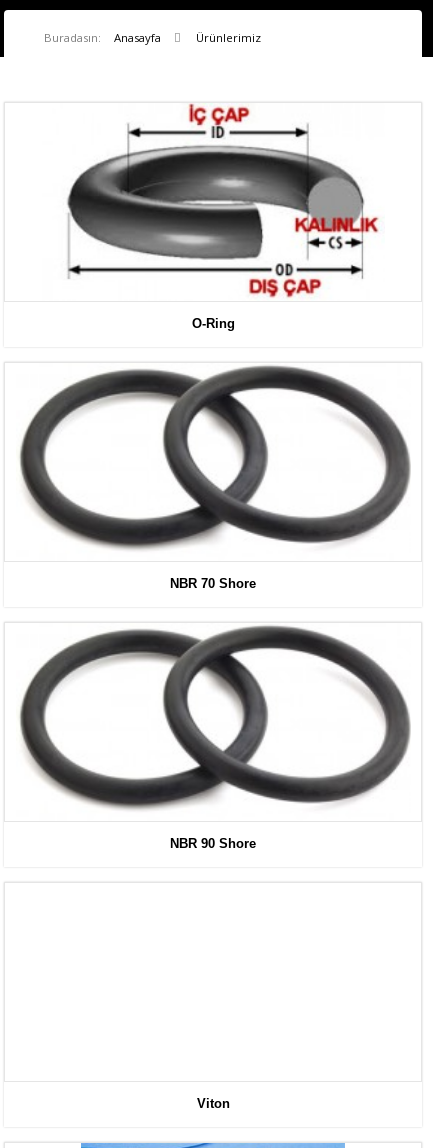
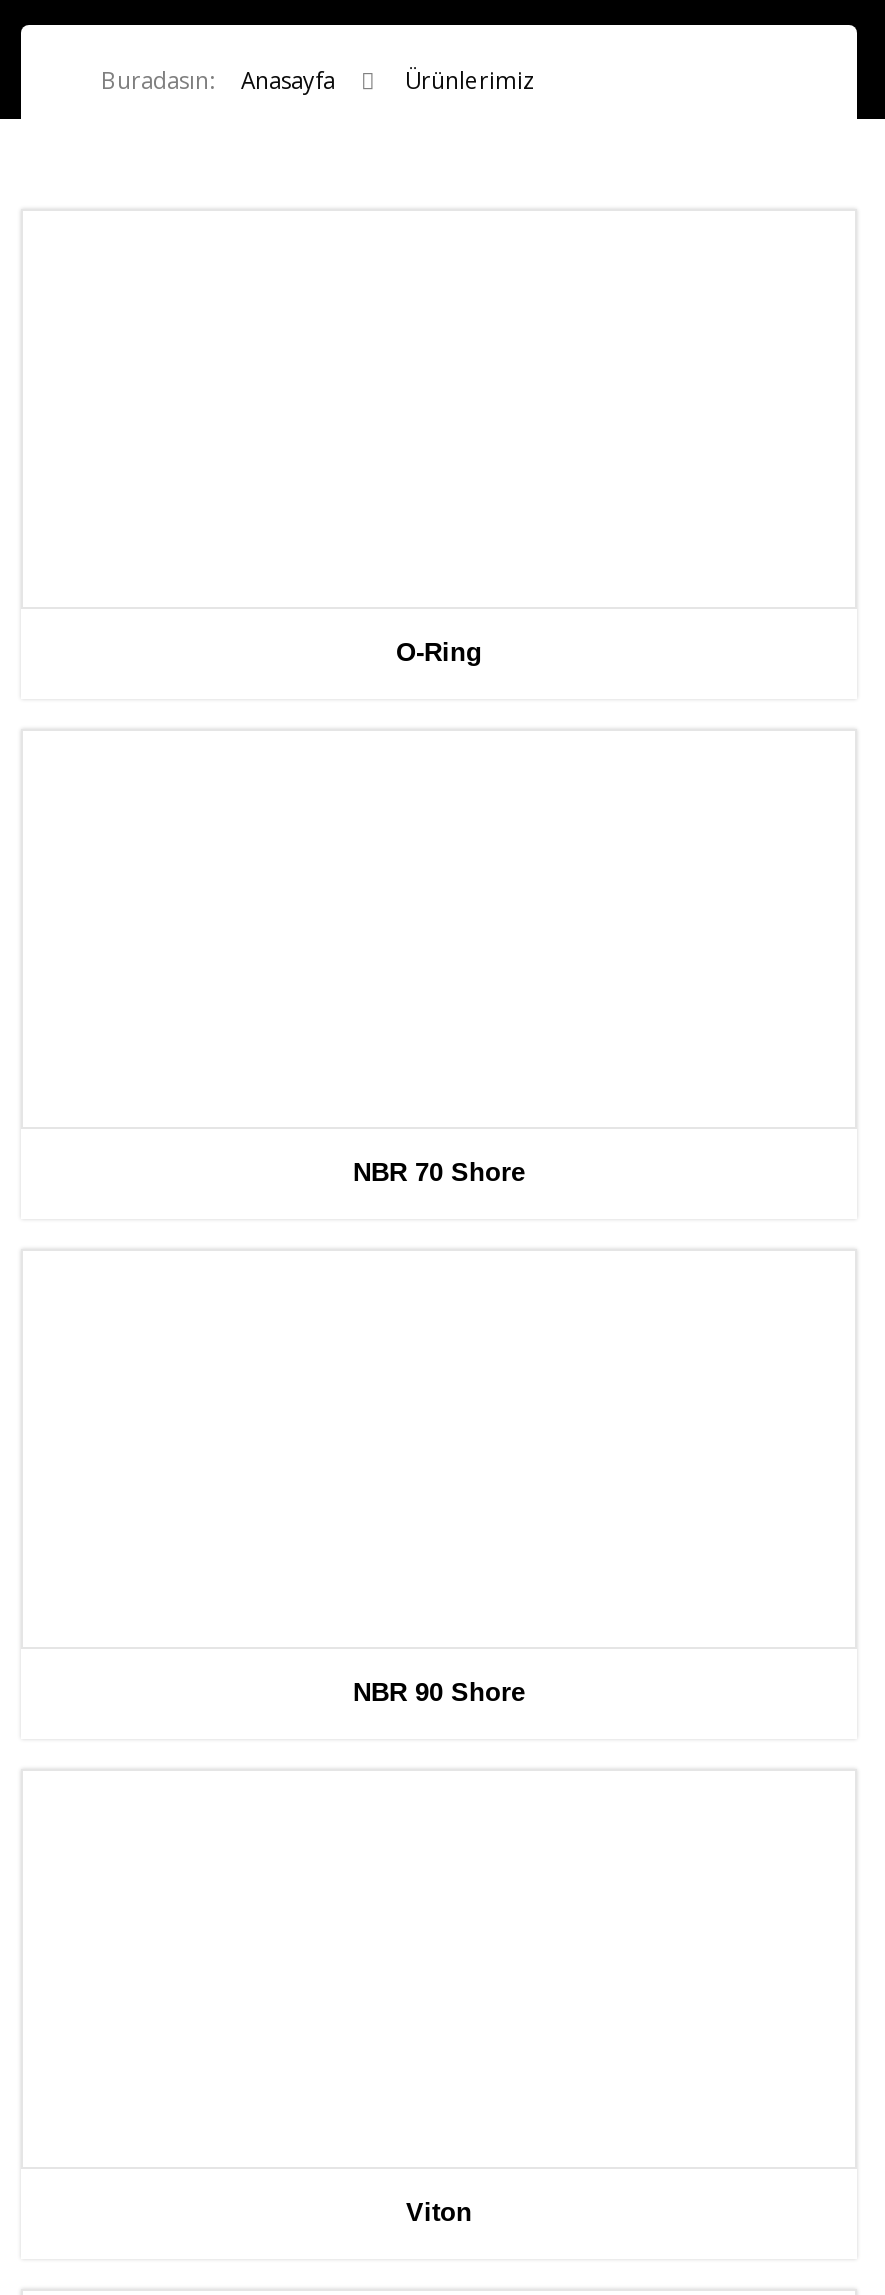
[67,103,379,298] [image] -> none
[19,365,411,550] [image] -> none
[19,625,411,810] [image] -> none

